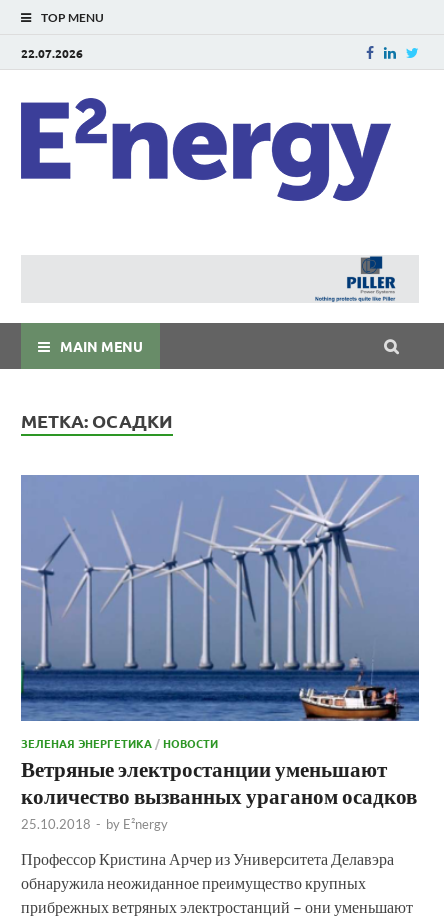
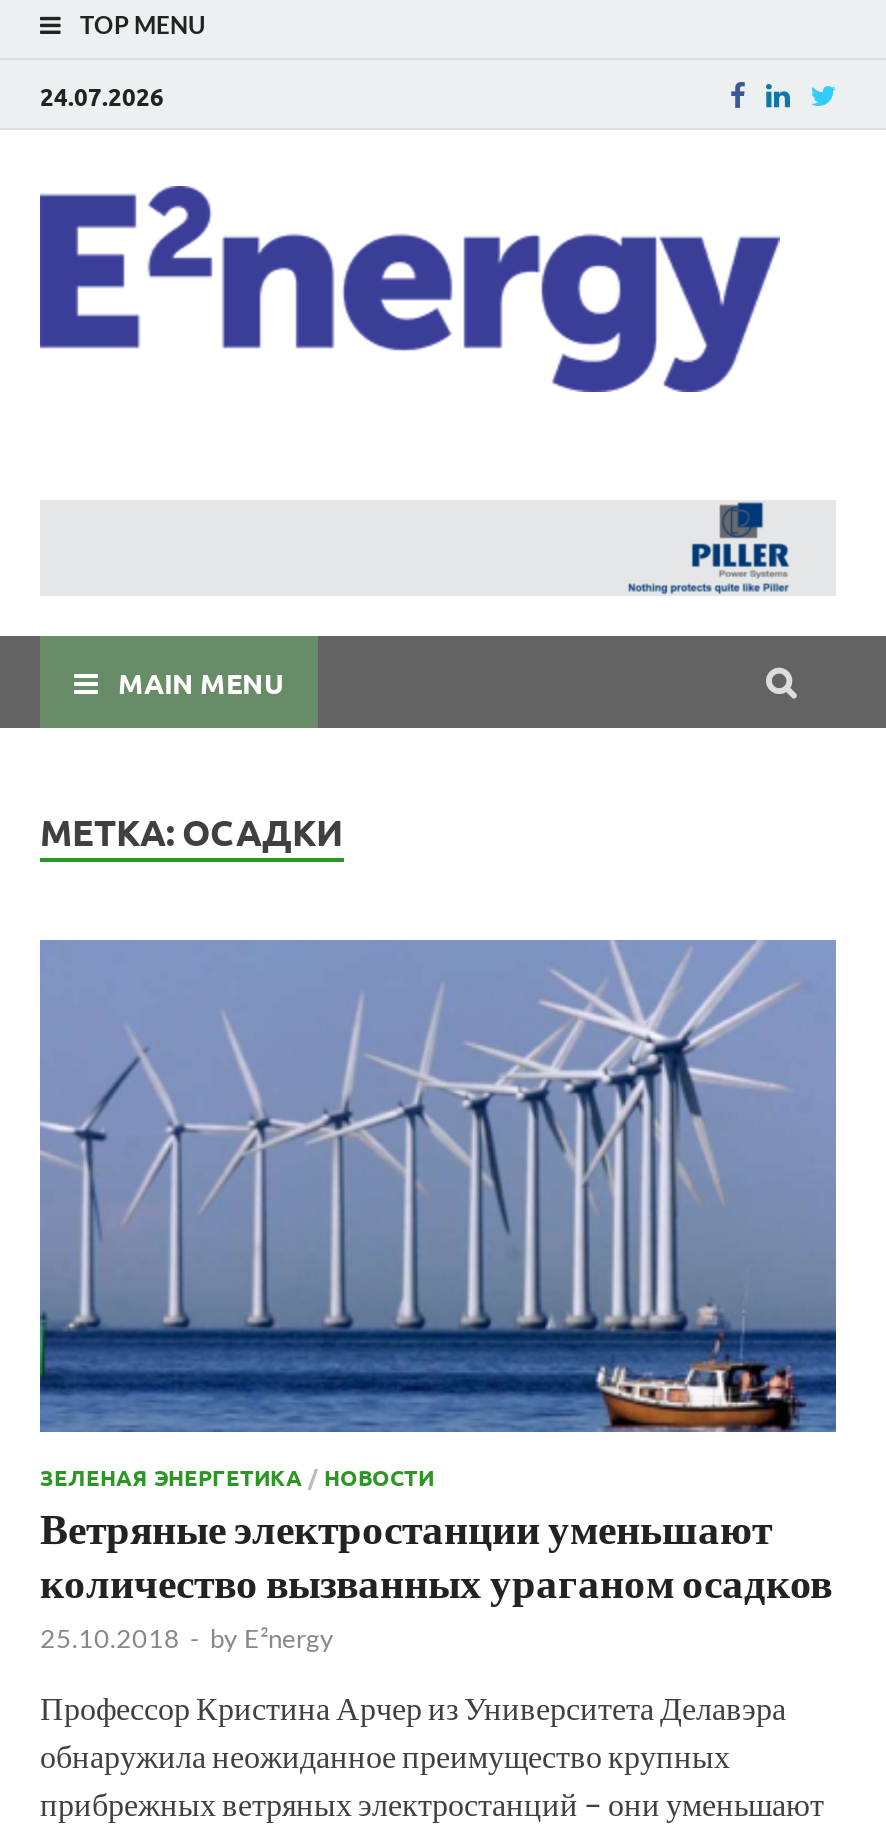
[21,44,83,60] 22.07.2026 -> [40,79,164,111] 24.07.2026

